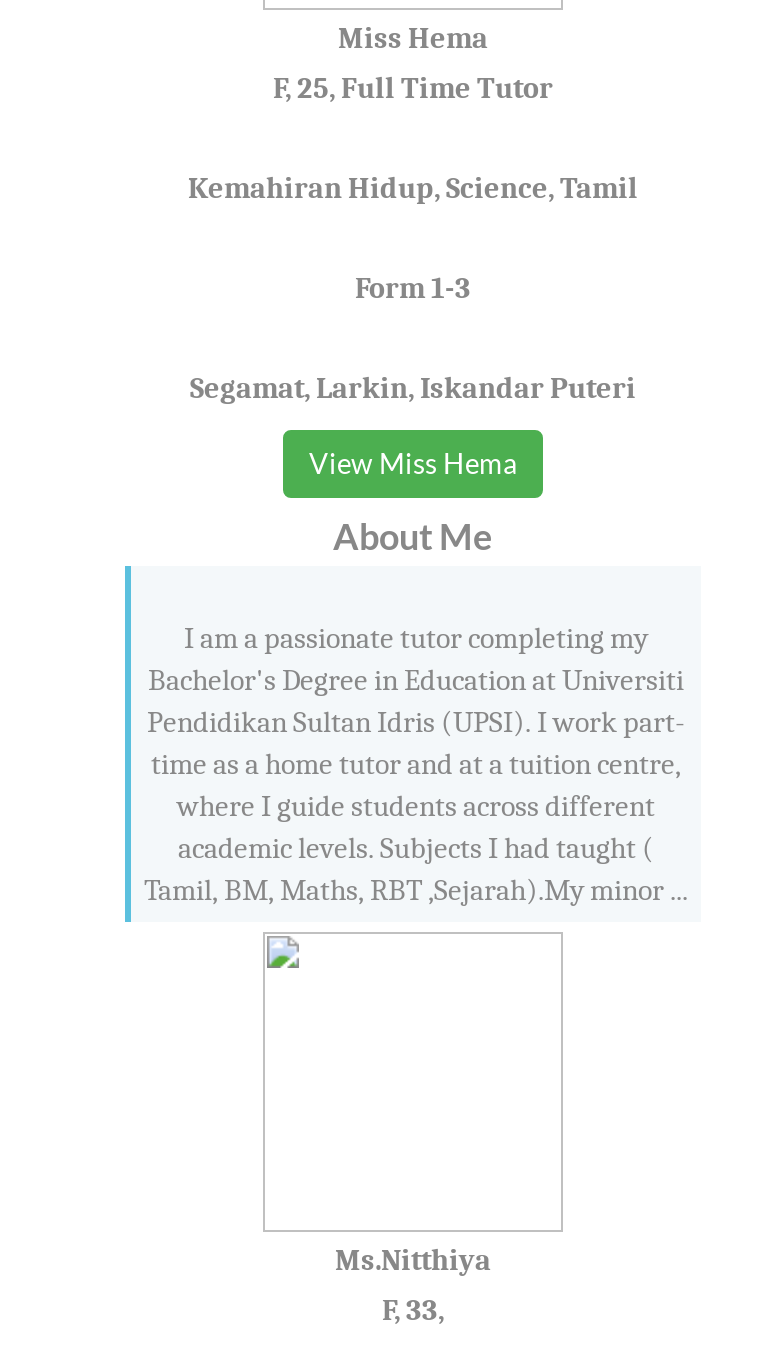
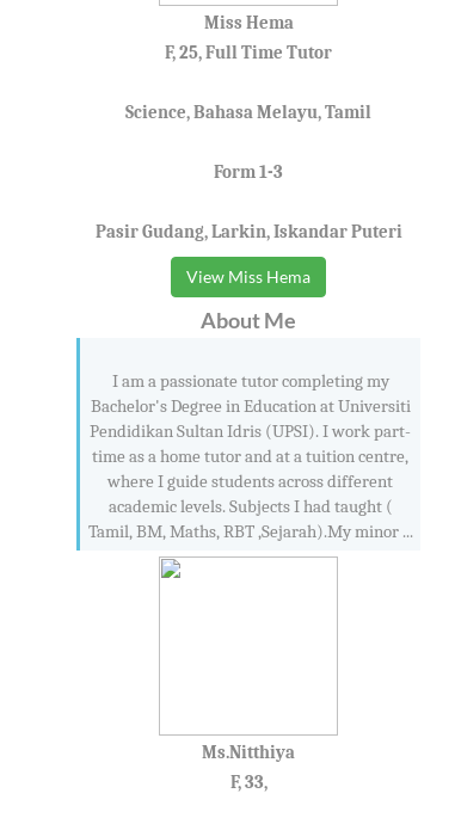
[188,171,638,207] Kemahiran Hidup, Science, Tamil -> [125,102,371,123] Science, Bahasa Melayu, Tamil
[190,371,636,407] Segamat, Larkin, Iskandar Puteri -> [95,221,402,243] Pasir Gudang, Larkin, Iskandar Puteri

